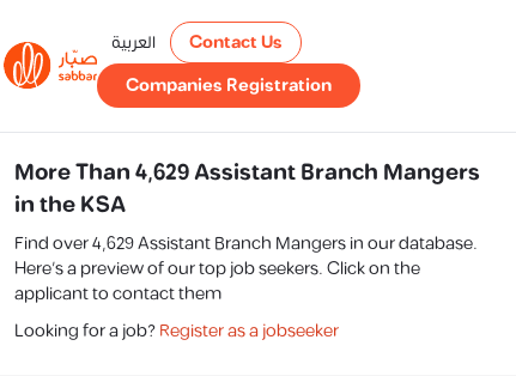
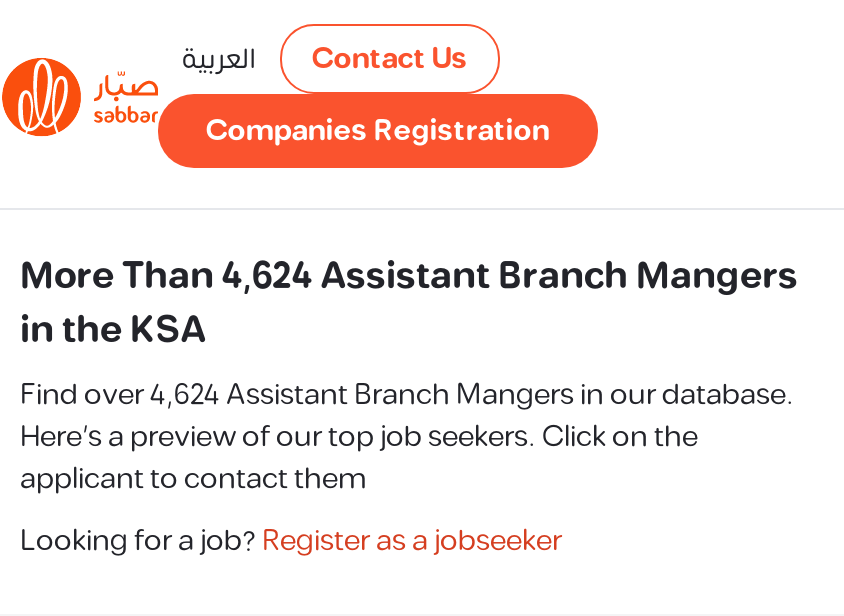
[14,156,480,190] More Than 4,629 Assistant Branch Mangers -> [20,248,798,306] More Than 4,624 Assistant Branch Mangers
[14,230,478,257] Find over 4,629 Assistant Branch Mangers in our database. -> [20,372,794,418] Find over 4,624 Assistant Branch Mangers in our database.

